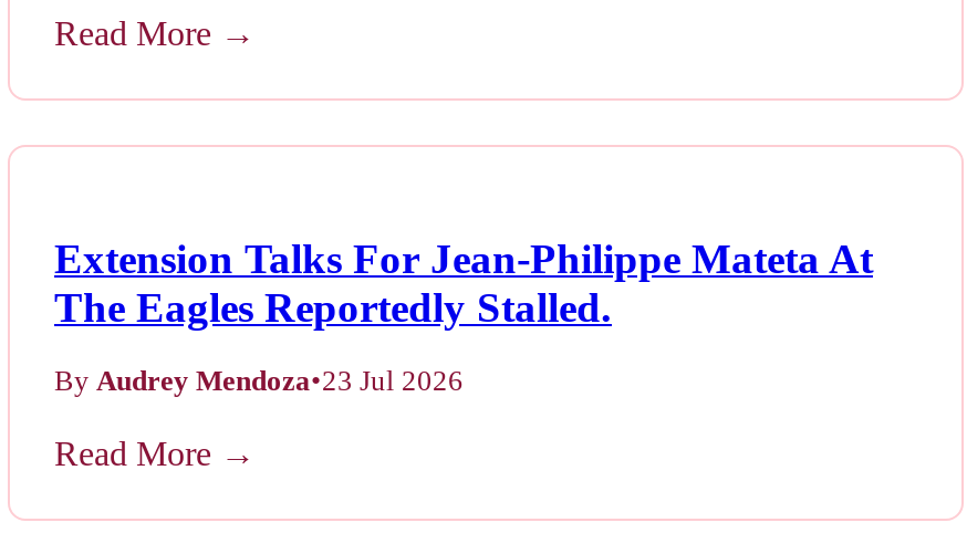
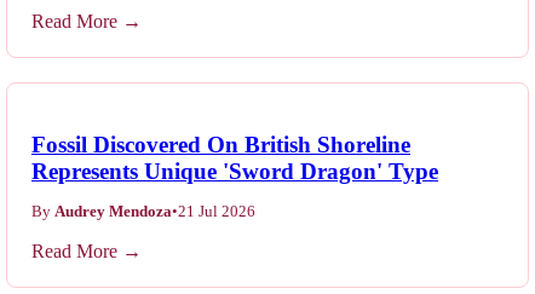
[54,234,873,330] Extension Talks For Jean-Philippe Mateta At | The Eagles Reportedly Stalled. -> [31,131,438,183] Fossil Discovered On British Shoreline | Represents Unique 'Sword Dragon' Type
[54,365,464,396] By Audrey Mendoza•23 Jul 2026 -> [31,203,255,220] By Audrey Mendoza•21 Jul 2026

